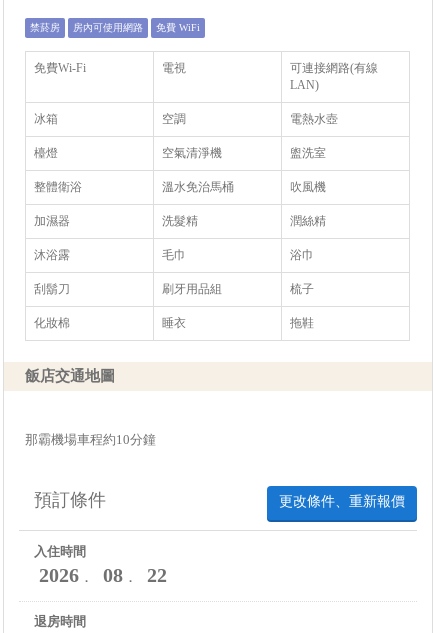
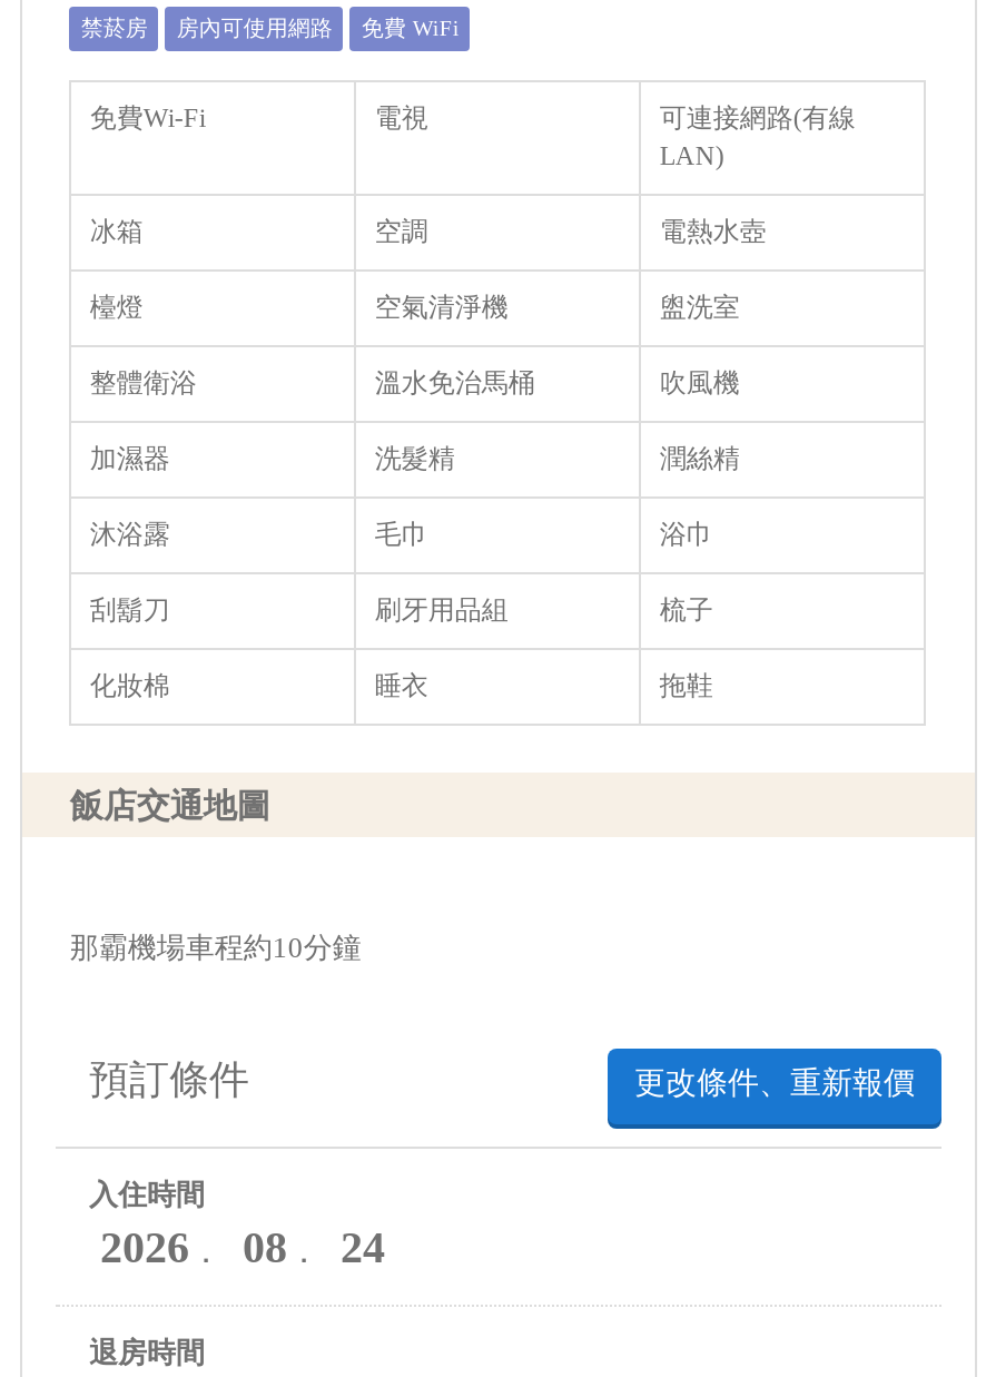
[39,564,167,586] 2026． 08． 22 -> [100,1222,385,1271] 2026． 08． 24

